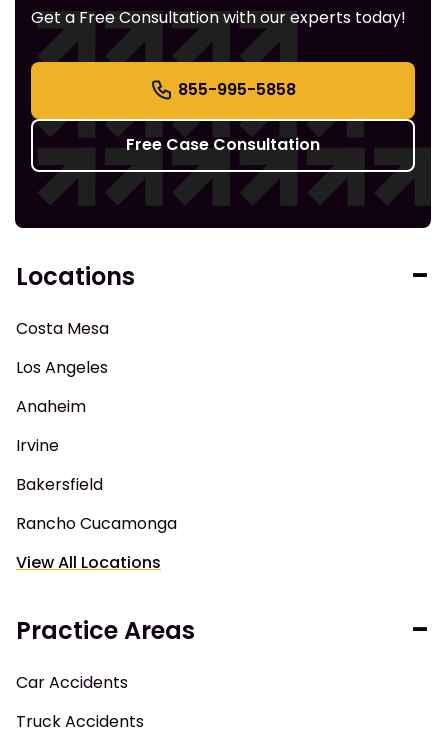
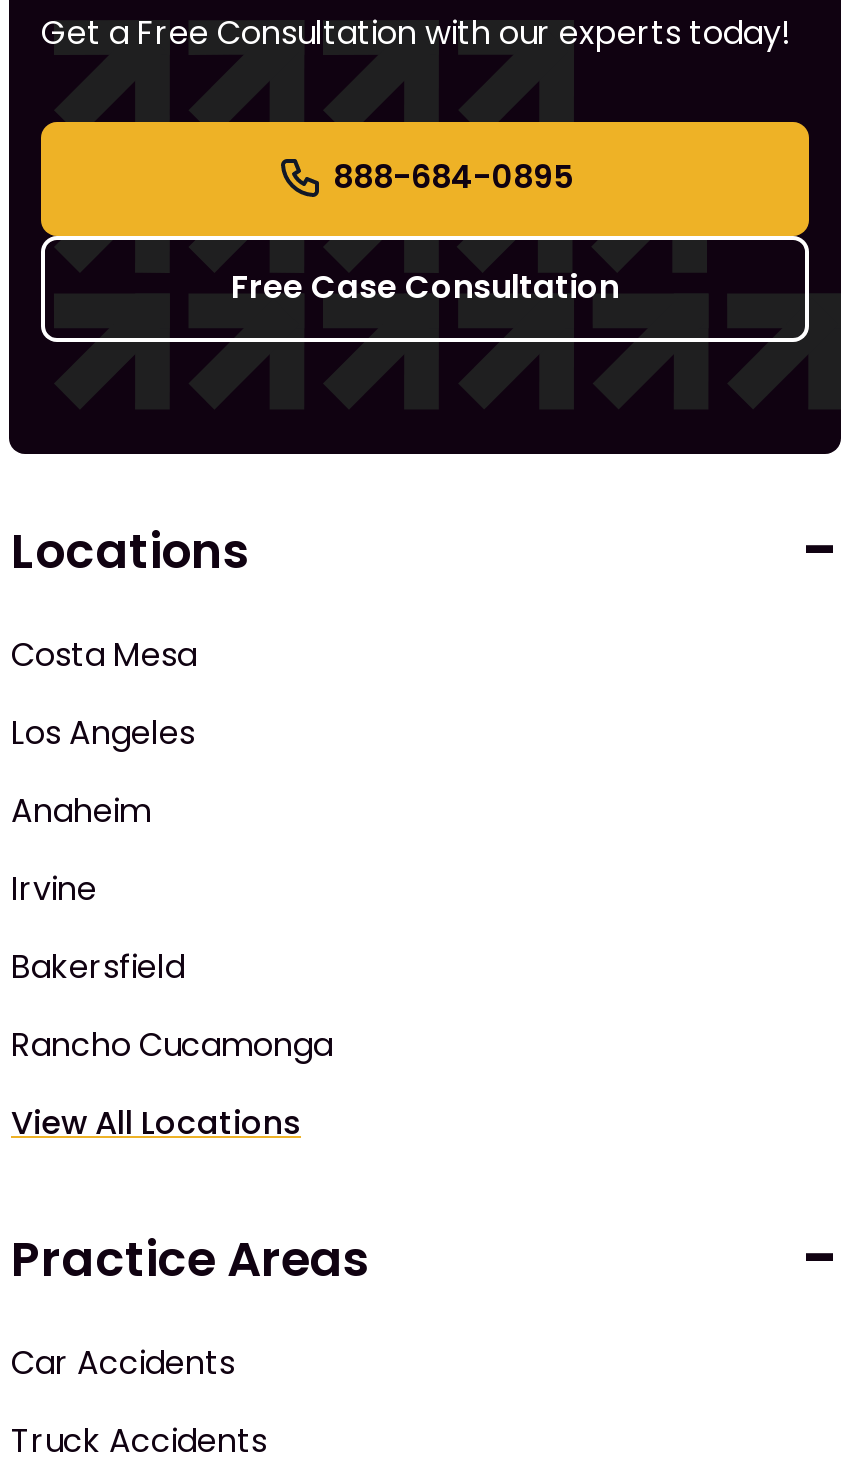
[178,78,296,101] 855-995-5858 -> [333,154,573,200] 888-684-0895

